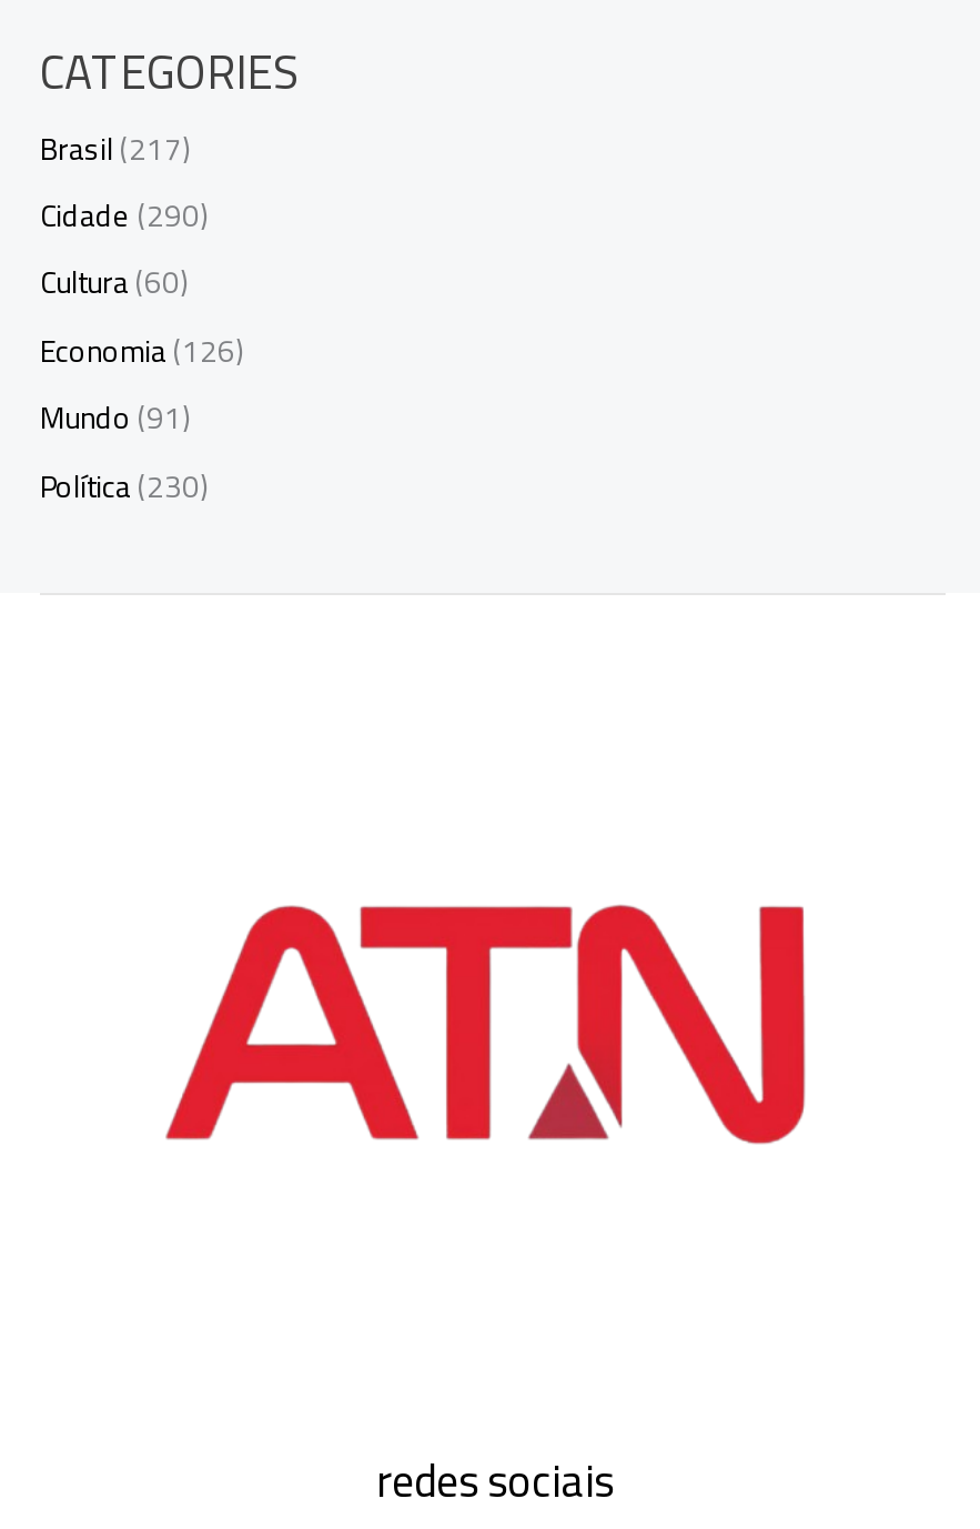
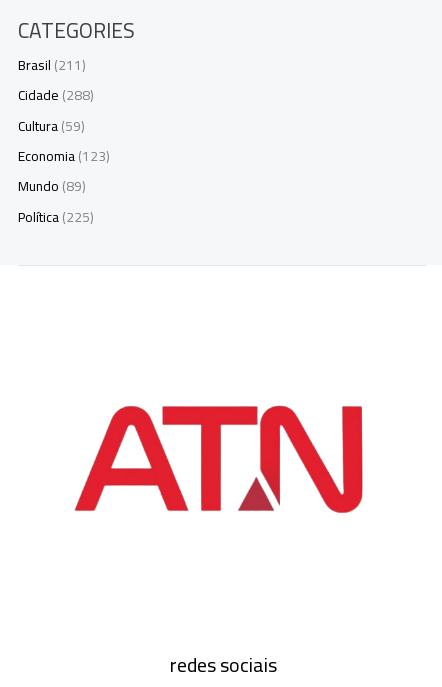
[40,119,191,176] Brasil (217) -> [18,52,86,78] Brasil (211)
[40,186,209,244] Cidade (290) -> [18,82,94,108] Cidade (288)
[40,254,189,311] Cultura(60) -> [18,113,85,139] Cultura(59)
[40,321,244,379] Economia(126) -> [18,143,110,169] Economia(123)
[40,389,191,446] Mundo (91) -> [18,173,86,199] Mundo (89)
[40,456,209,514] Política(230) -> [18,204,94,230] Política(225)

